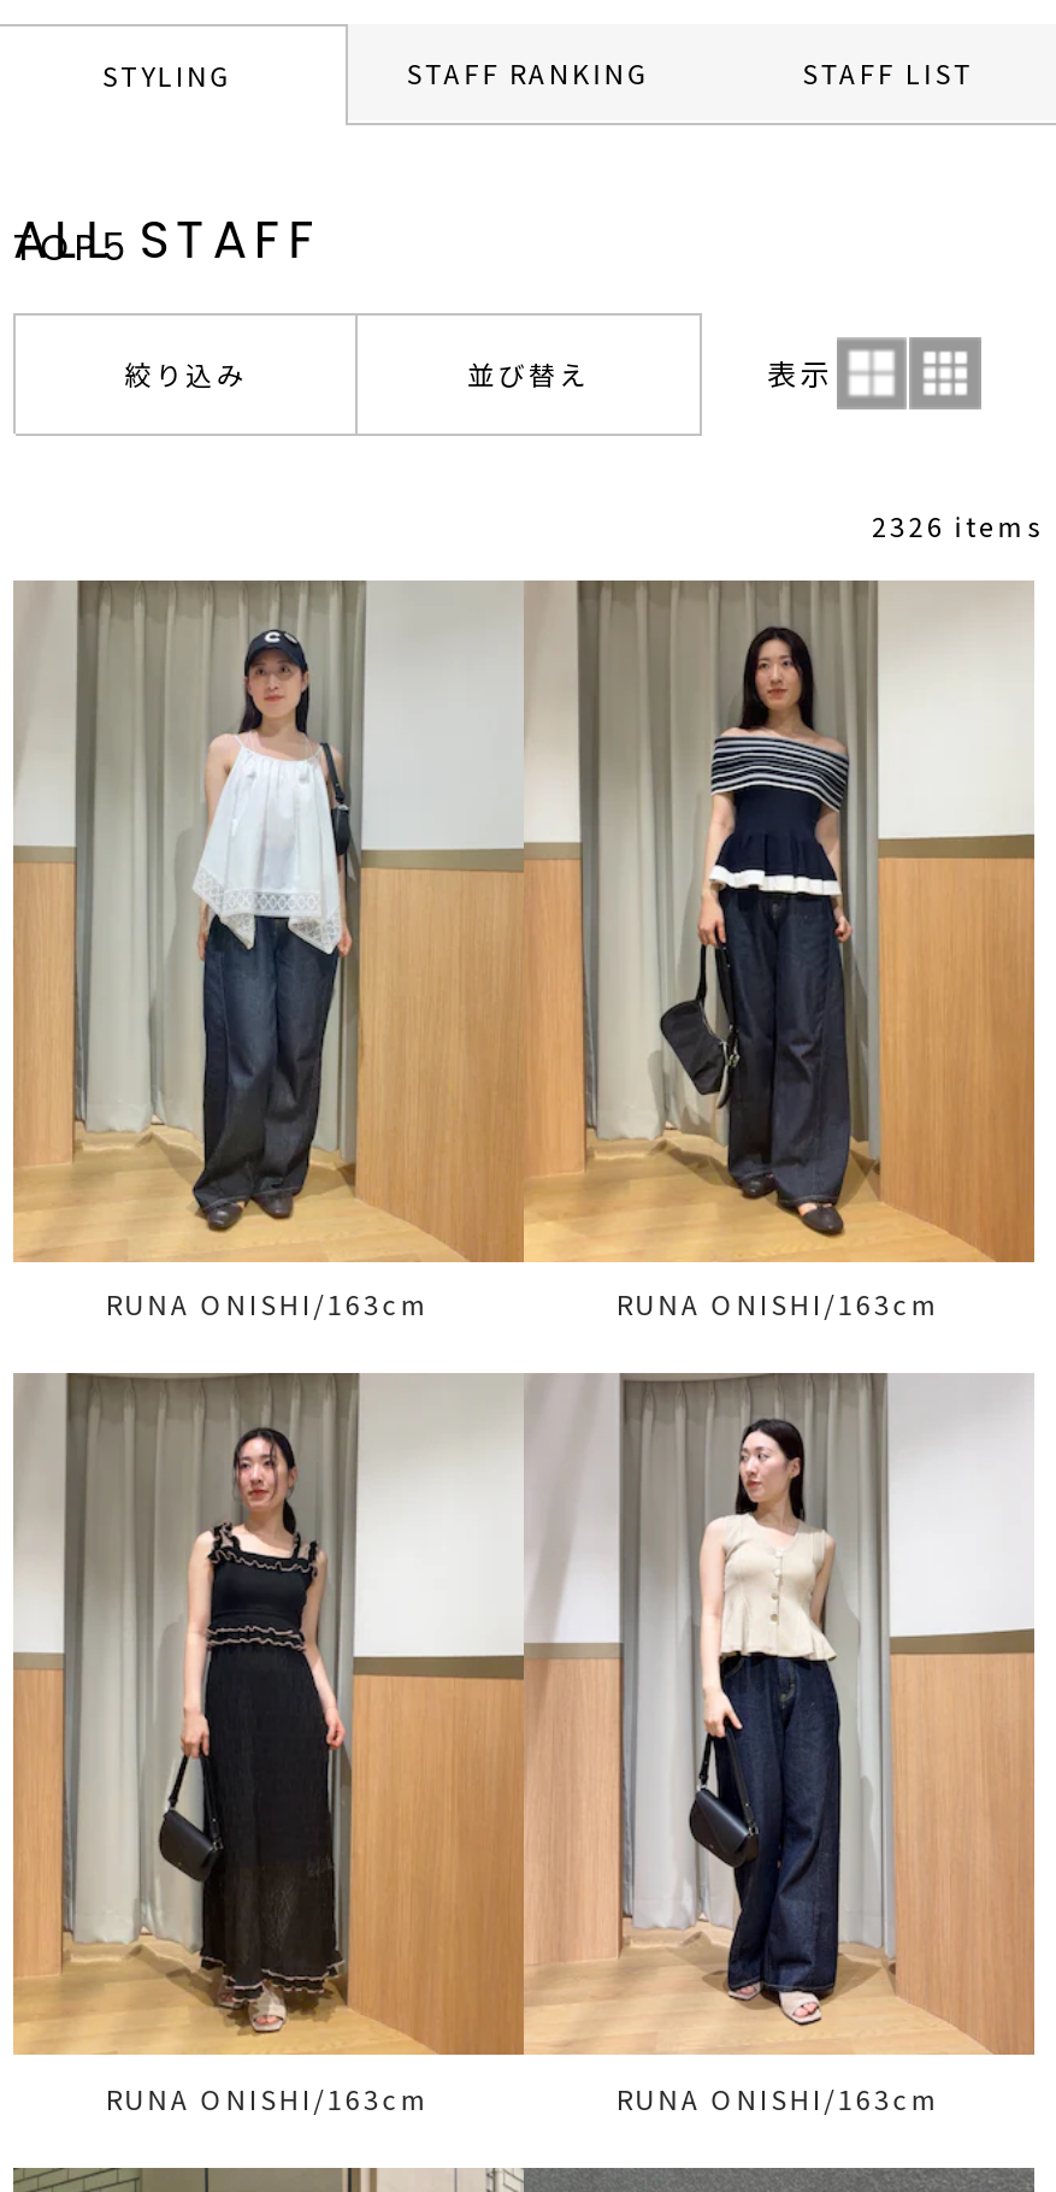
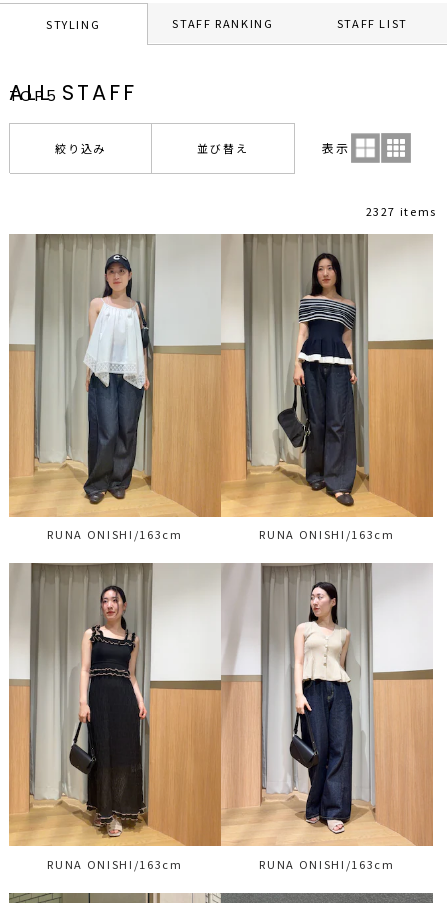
[872,505,1044,544] 2326 items -> [365,203,437,219] 2327 items

